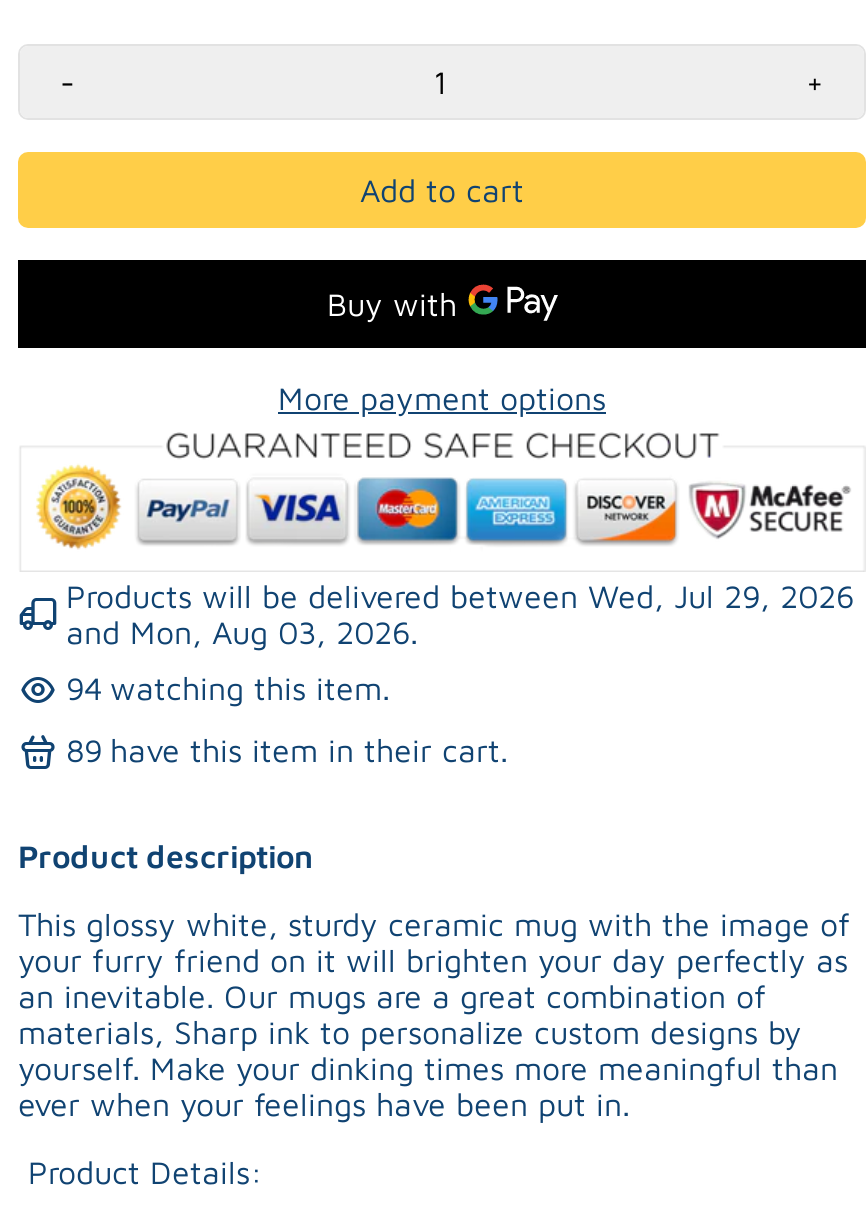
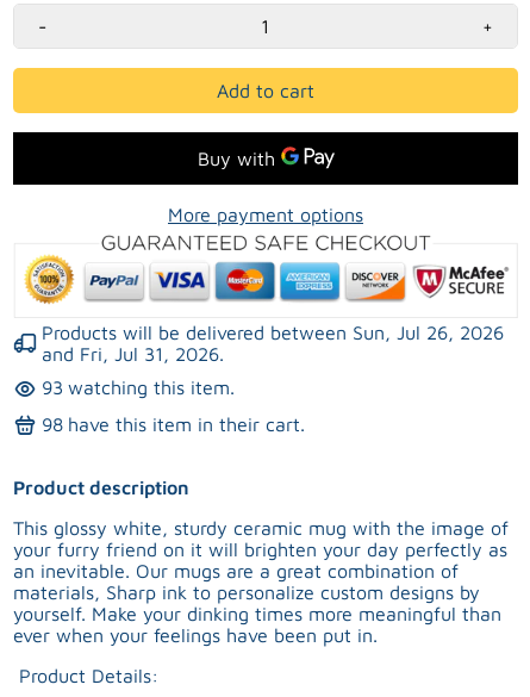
[66,578,854,614] Products will be delivered between Wed, Jul 29, 2026 -> [42,322,504,343] Products will be delivered between Sun, Jul 26, 2026
[66,614,418,650] and Mon, Aug 03, 2026. -> [42,343,224,364] and Fri, Jul 31, 2026.
[66,671,390,707] 94 watching this item. -> [42,377,235,398] 93 watching this item.
[66,733,508,769] 89 have this item in their cart. -> [42,414,305,435] 98 have this item in their cart.

